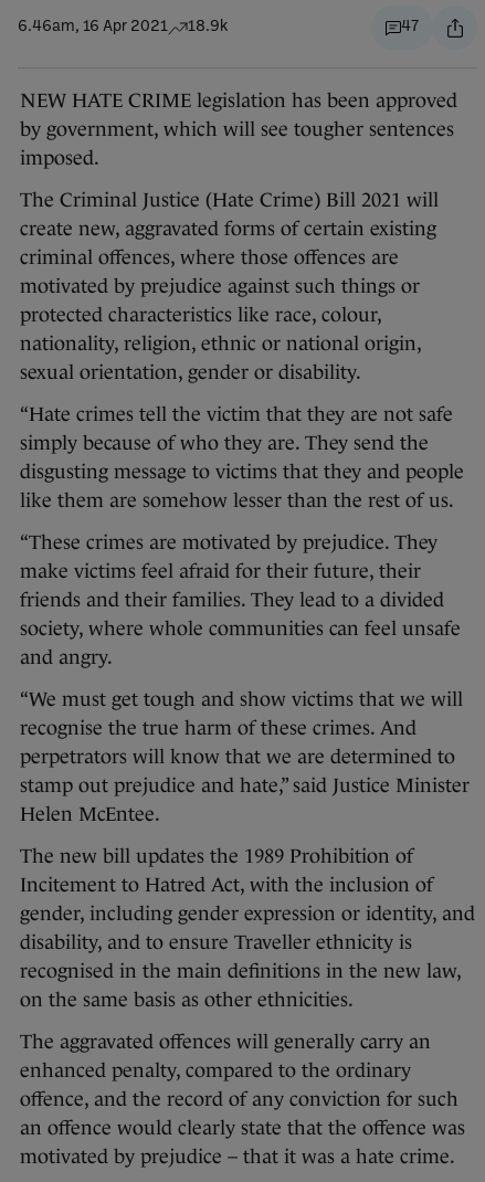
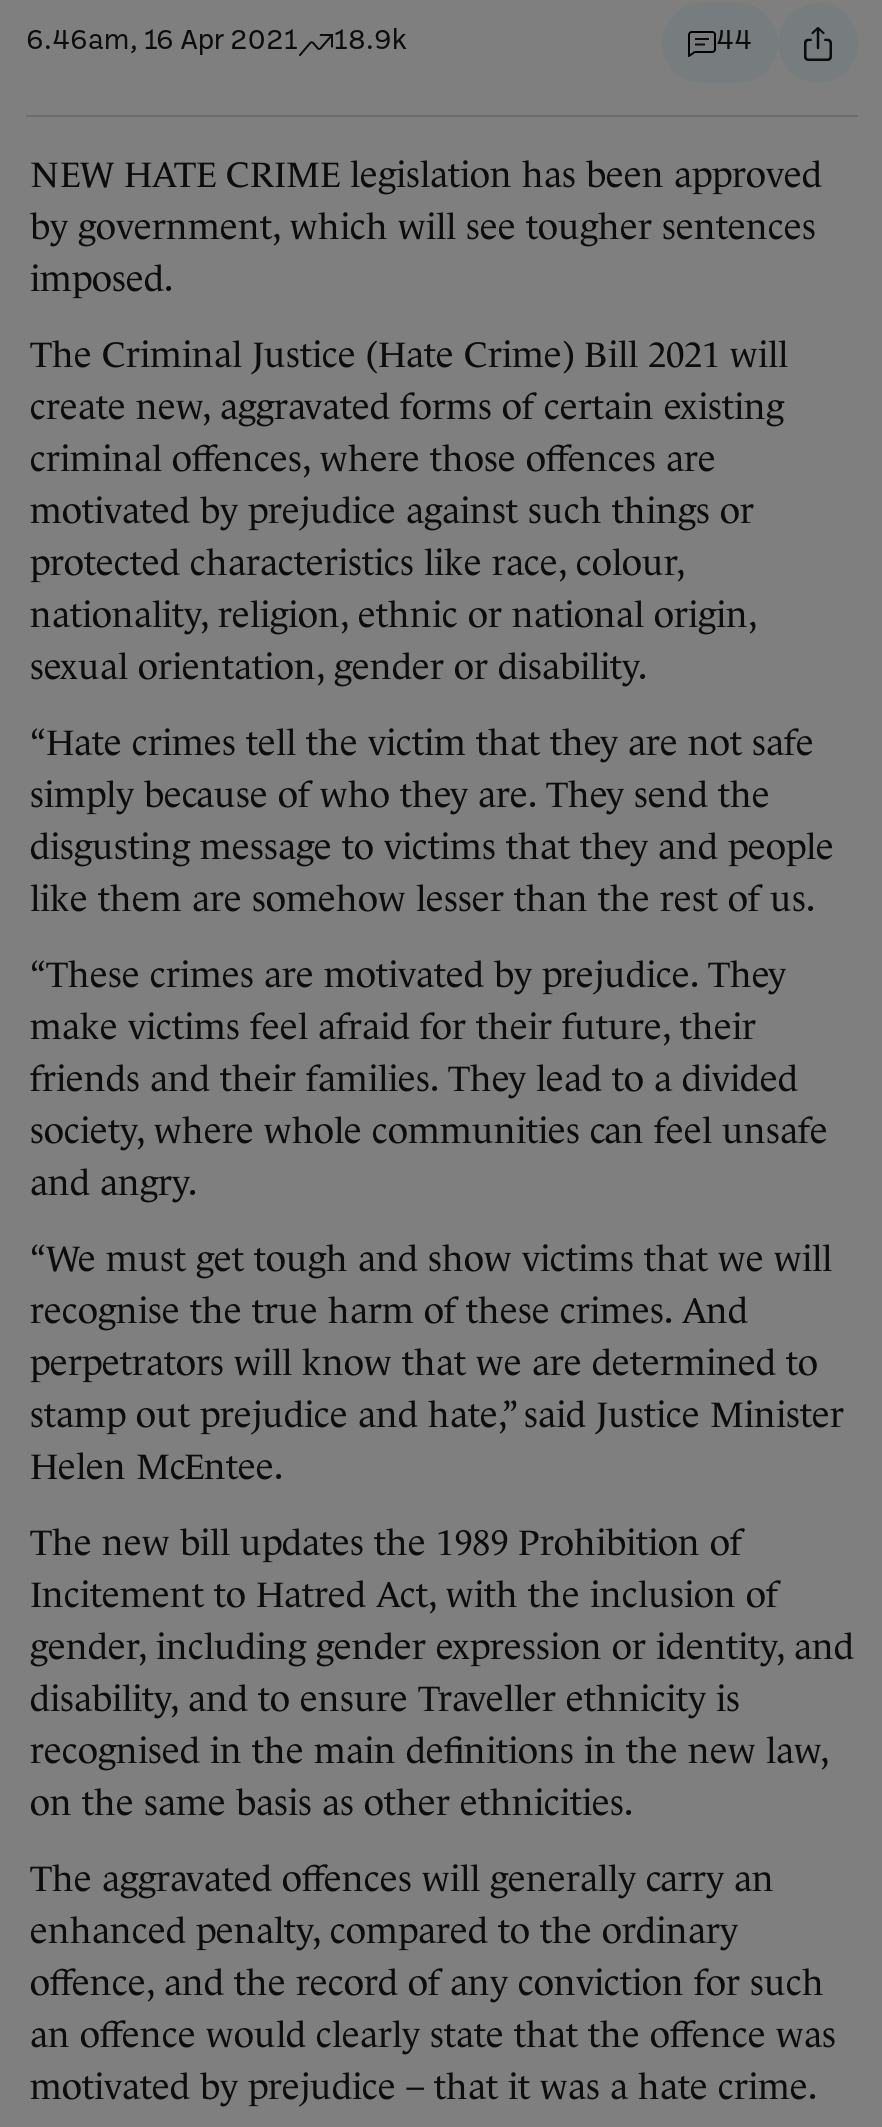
[401,19,419,36] 47 -> [716,28,752,58] 44

